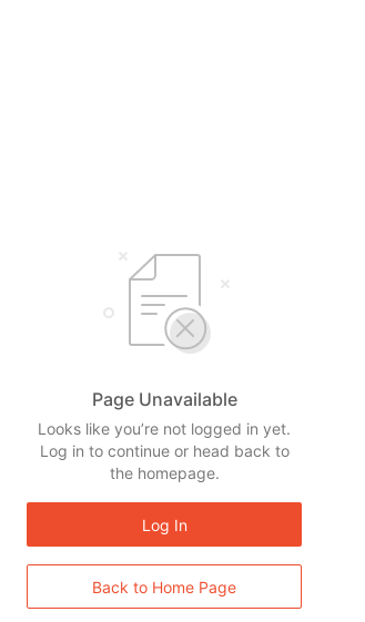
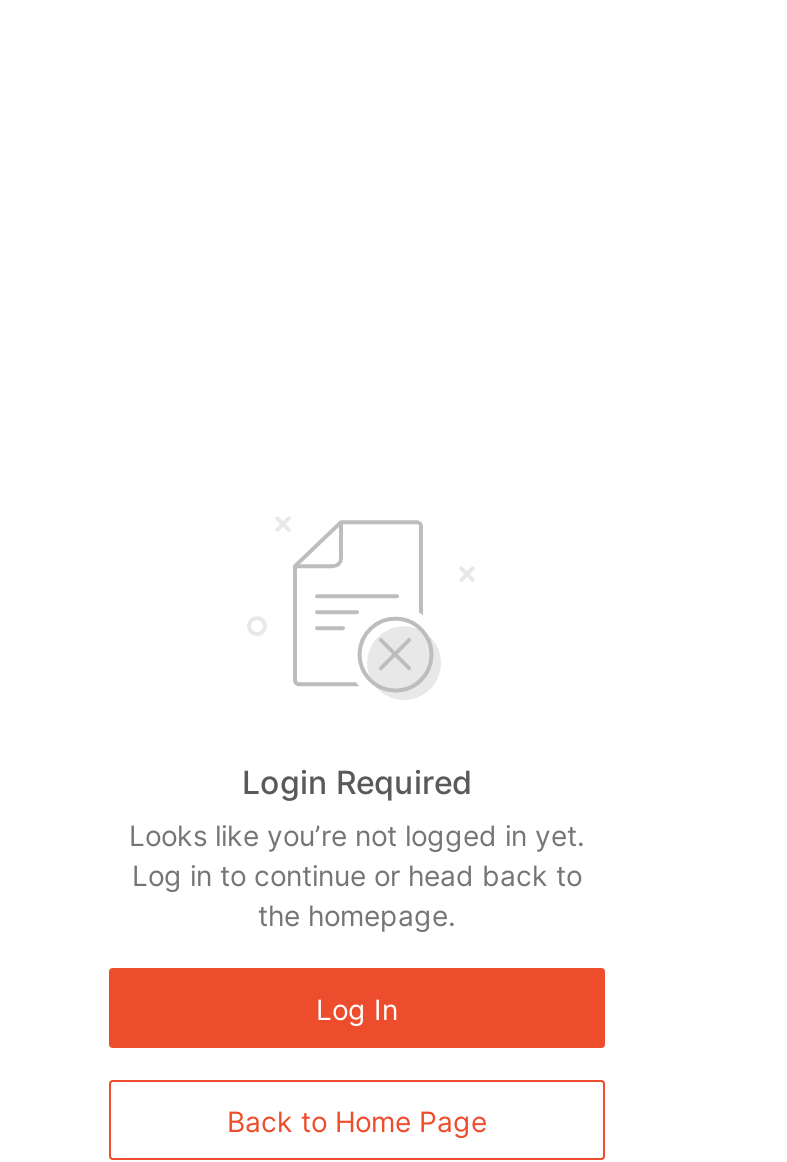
[92,388,237,410] Page Unavailable -> [242,762,472,802] Login Required

